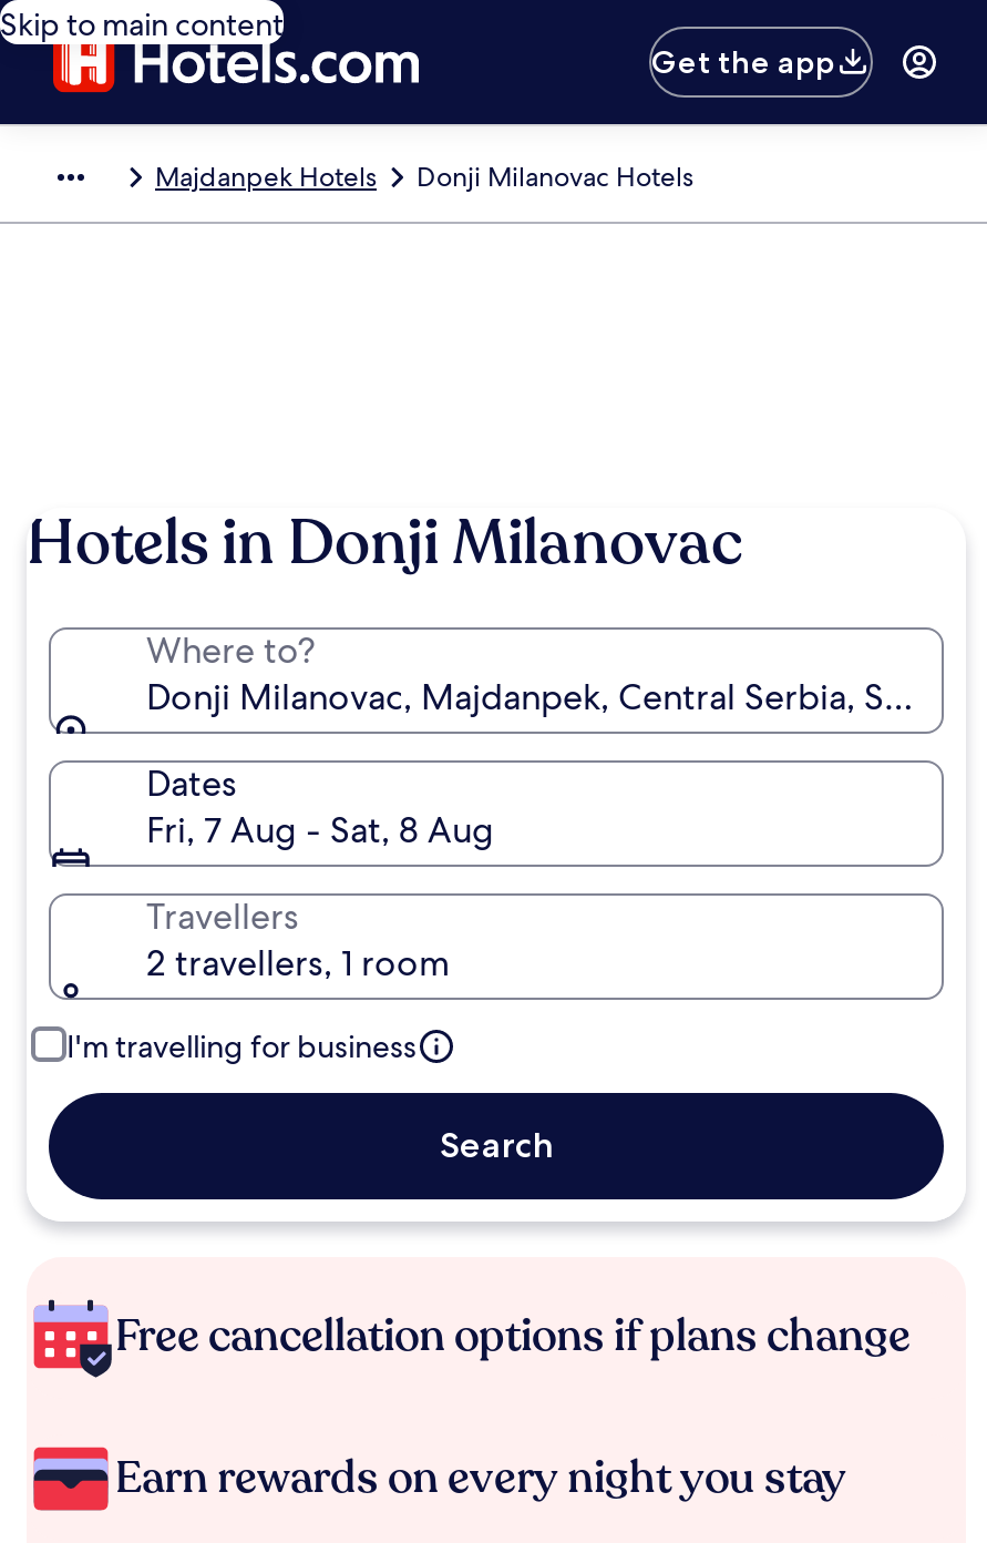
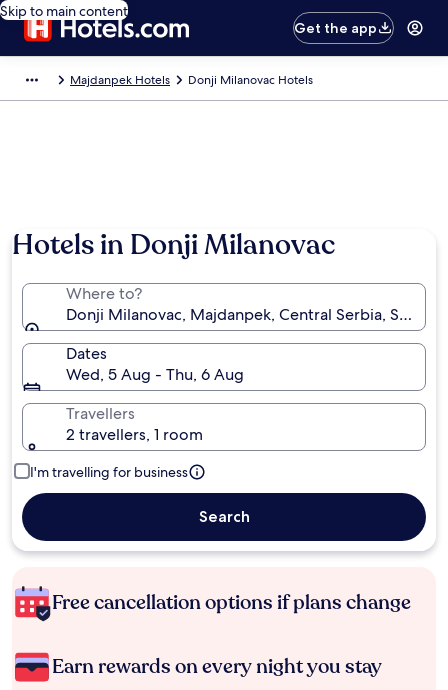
[146,807,494,854] Fri, 7 Aug - Sat, 8 Aug -> [66,364,244,385] Wed, 5 Aug - Thu, 6 Aug

